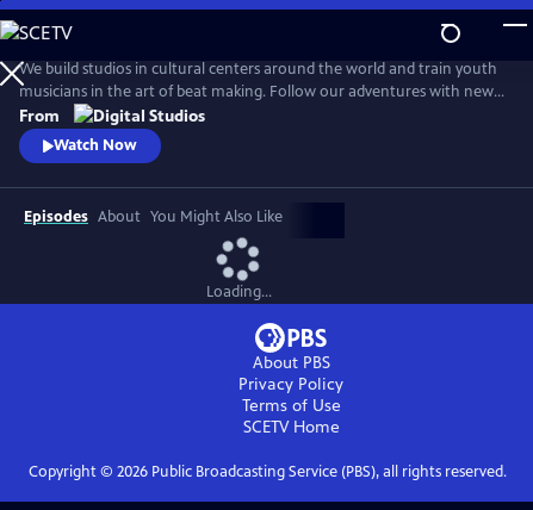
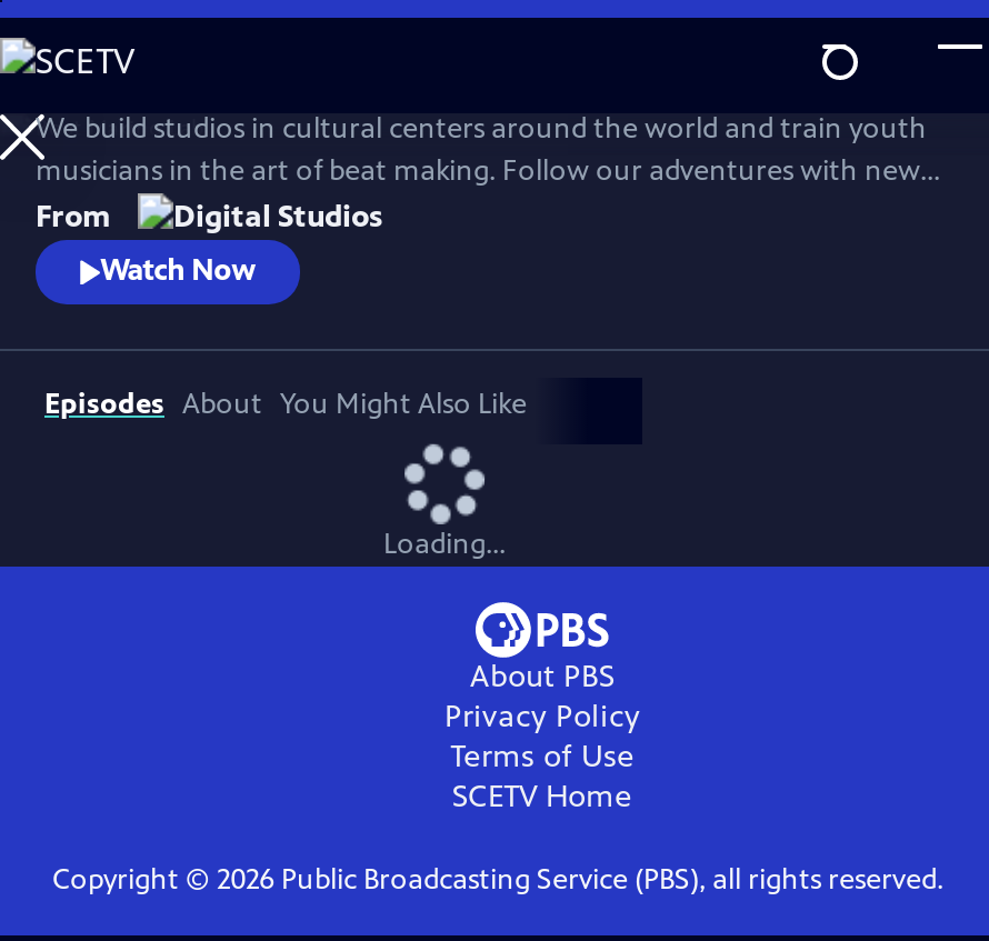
[216,236,260,280] [image] -> [404,442,487,522] [image]

